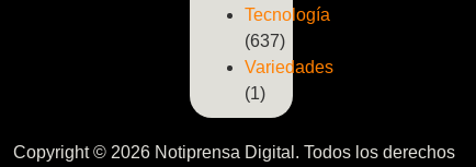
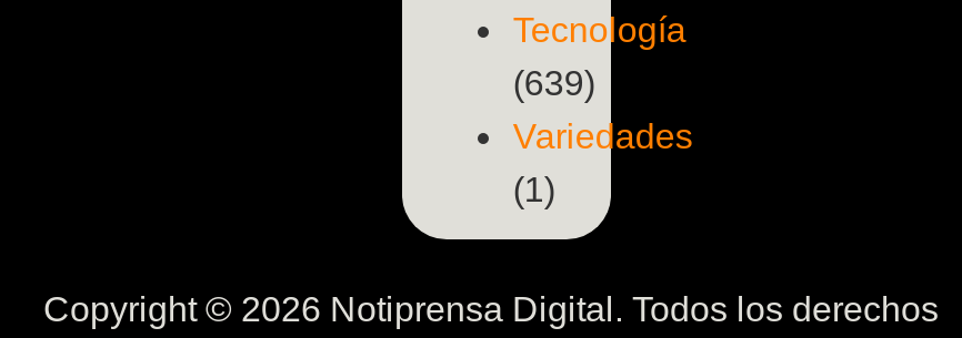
[244,32,285,51] (637) -> [513,64,595,102] (639)

